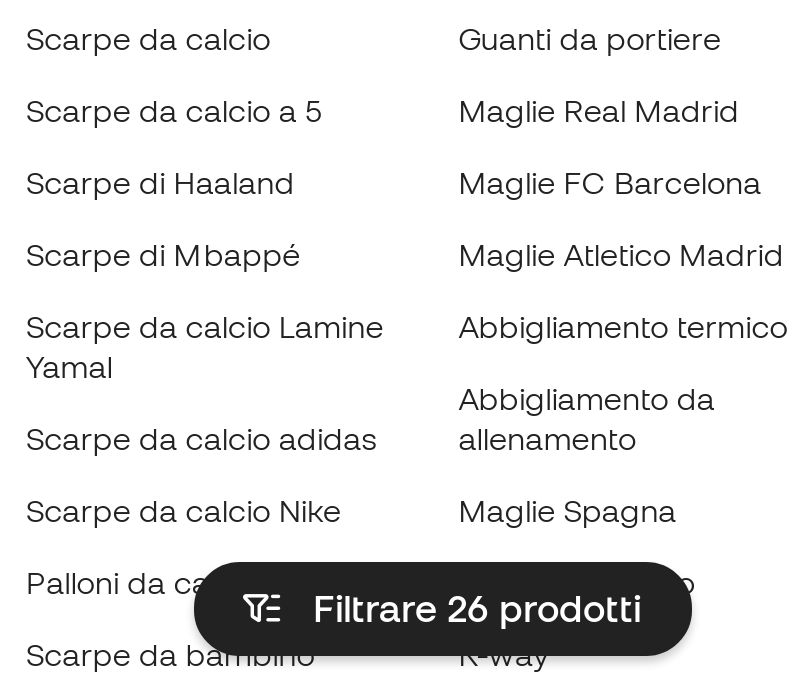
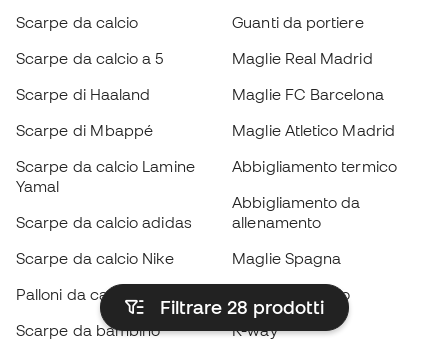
[313,586,641,630] Filtrare 26 prodotti -> [159,296,323,318] Filtrare 28 prodotti

